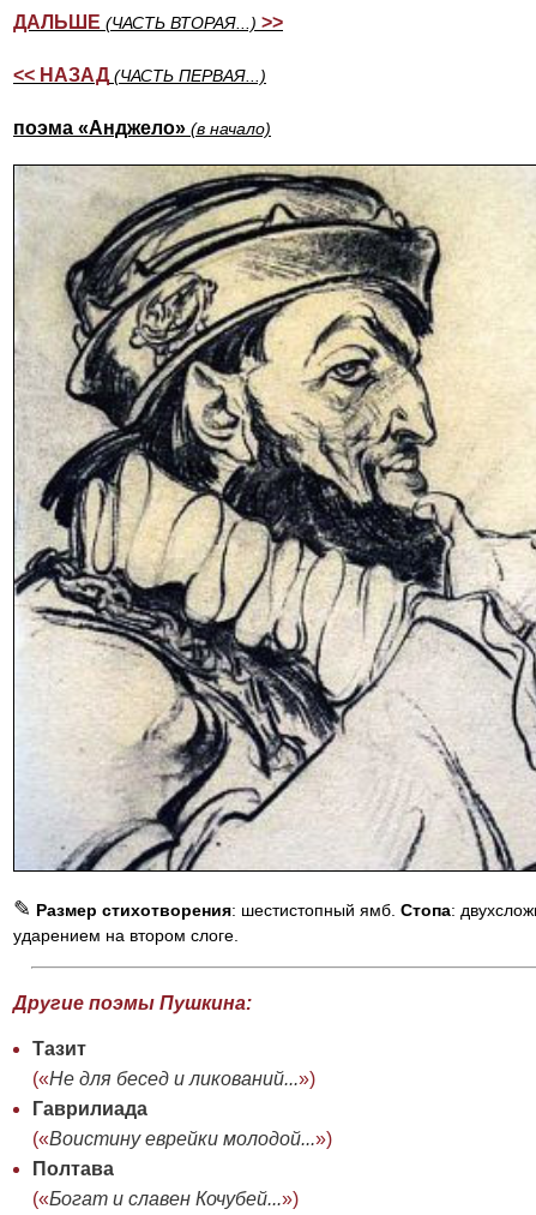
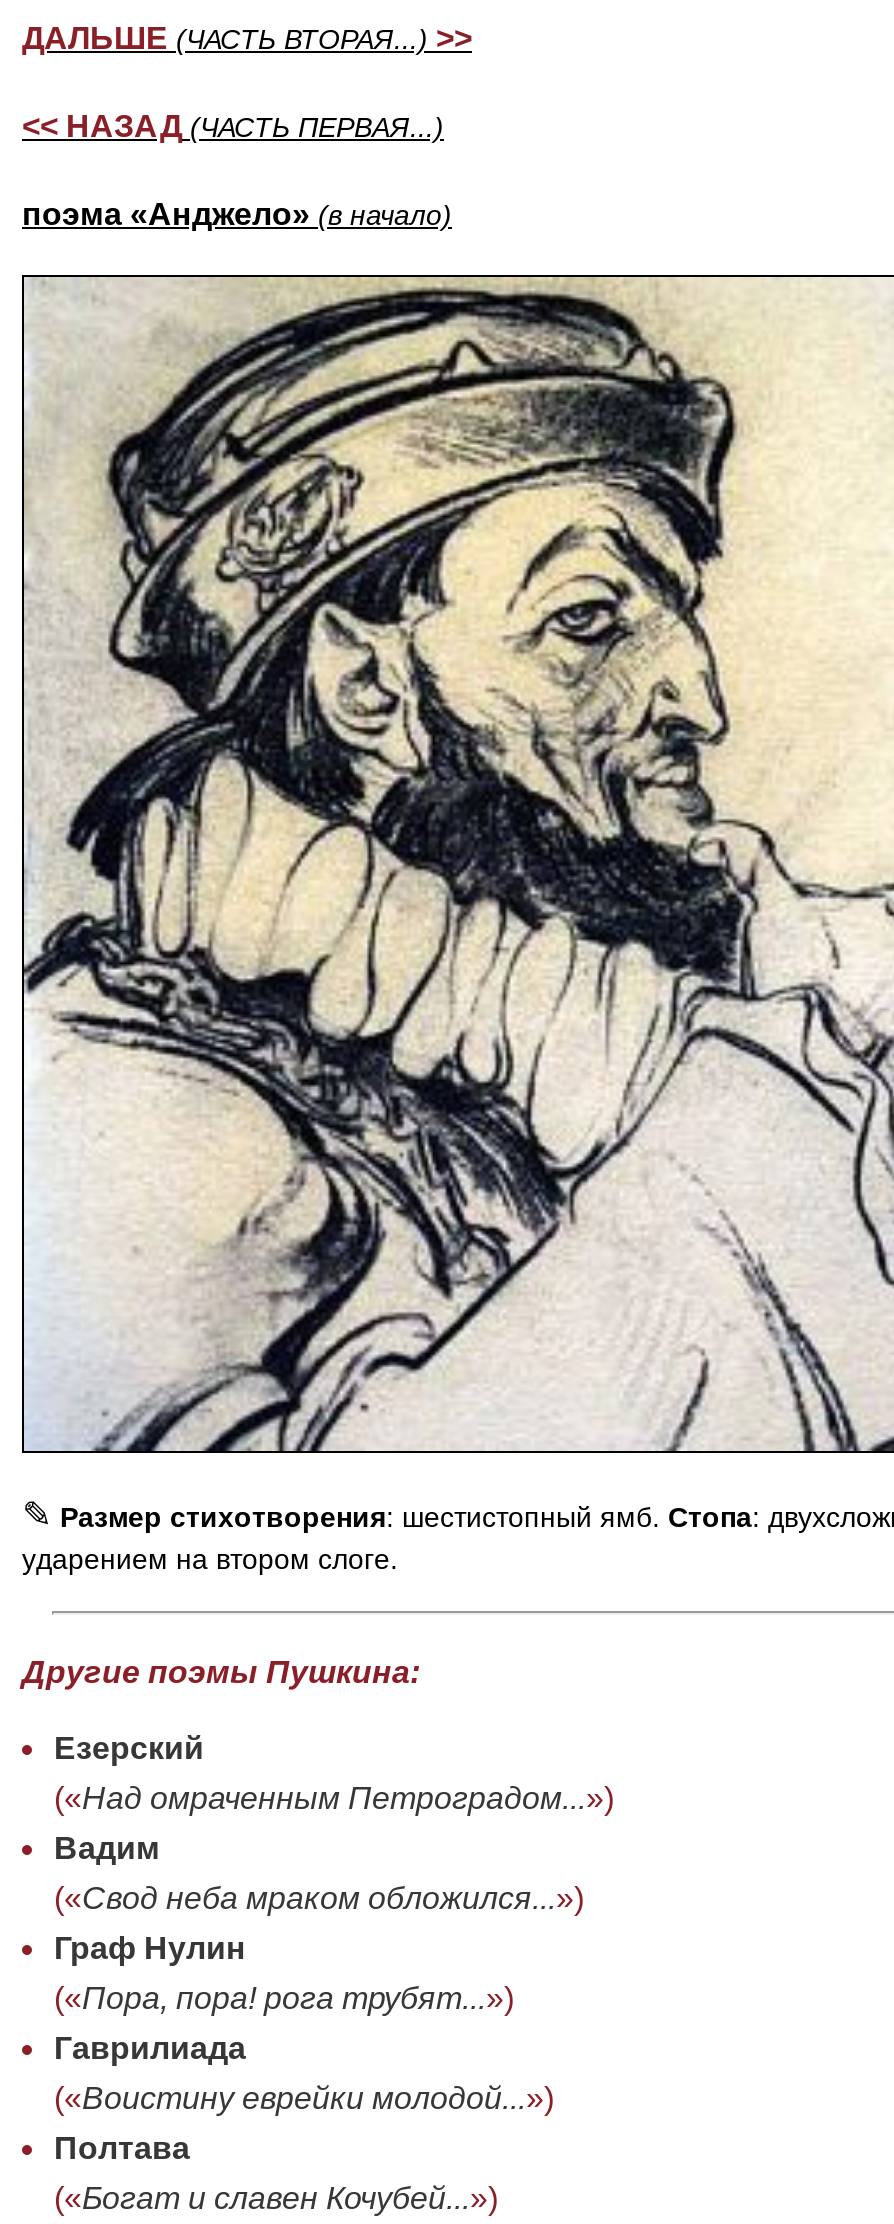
[32,1038,315,1089] Тазит | («Не для бесед и ликований...») -> [54,1730,614,2014] Езерский | («Над омраченным Петроградом...») | Вадим | («Свод неба мраком обложился...») | Граф Нулин | («Пора, пора! рога трубят...»)

